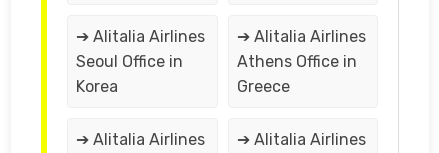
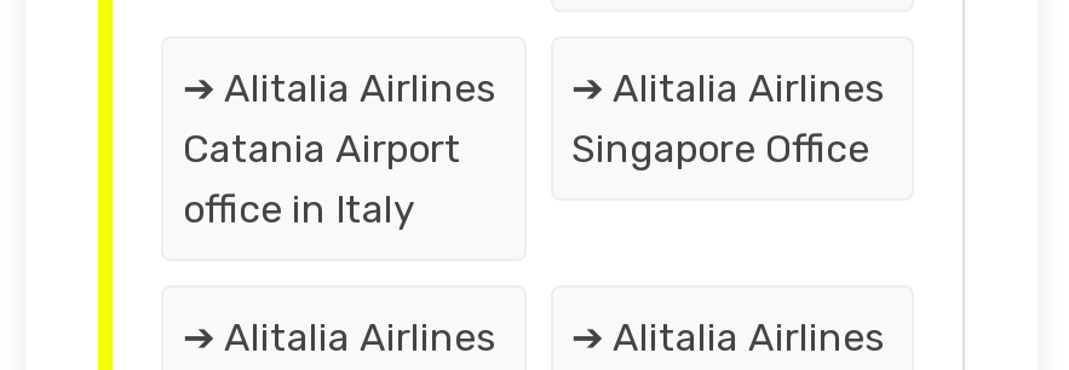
[76,52,183,96] Seoul Office in | Korea -> [183,125,461,231] Catania Airport | office in Italy
[236,52,356,96] Athens Office in | Greece -> [571,125,869,171] Singapore Office

